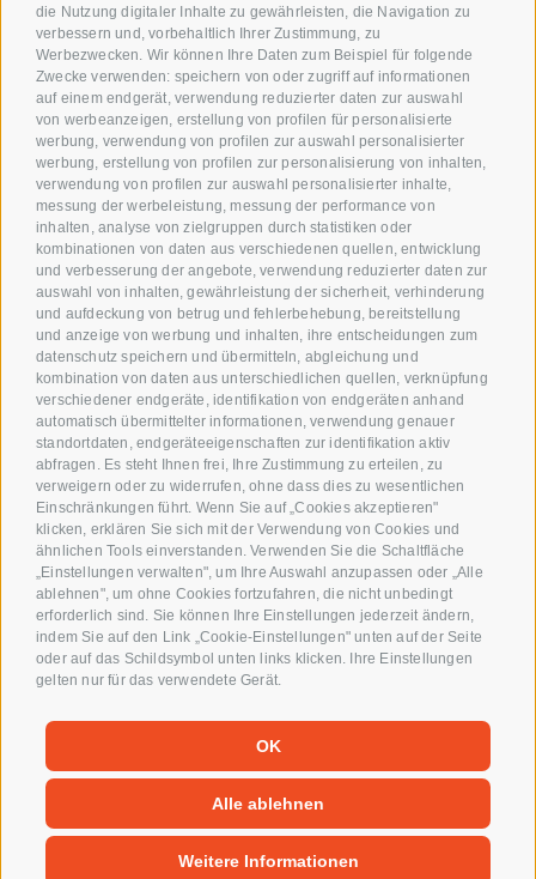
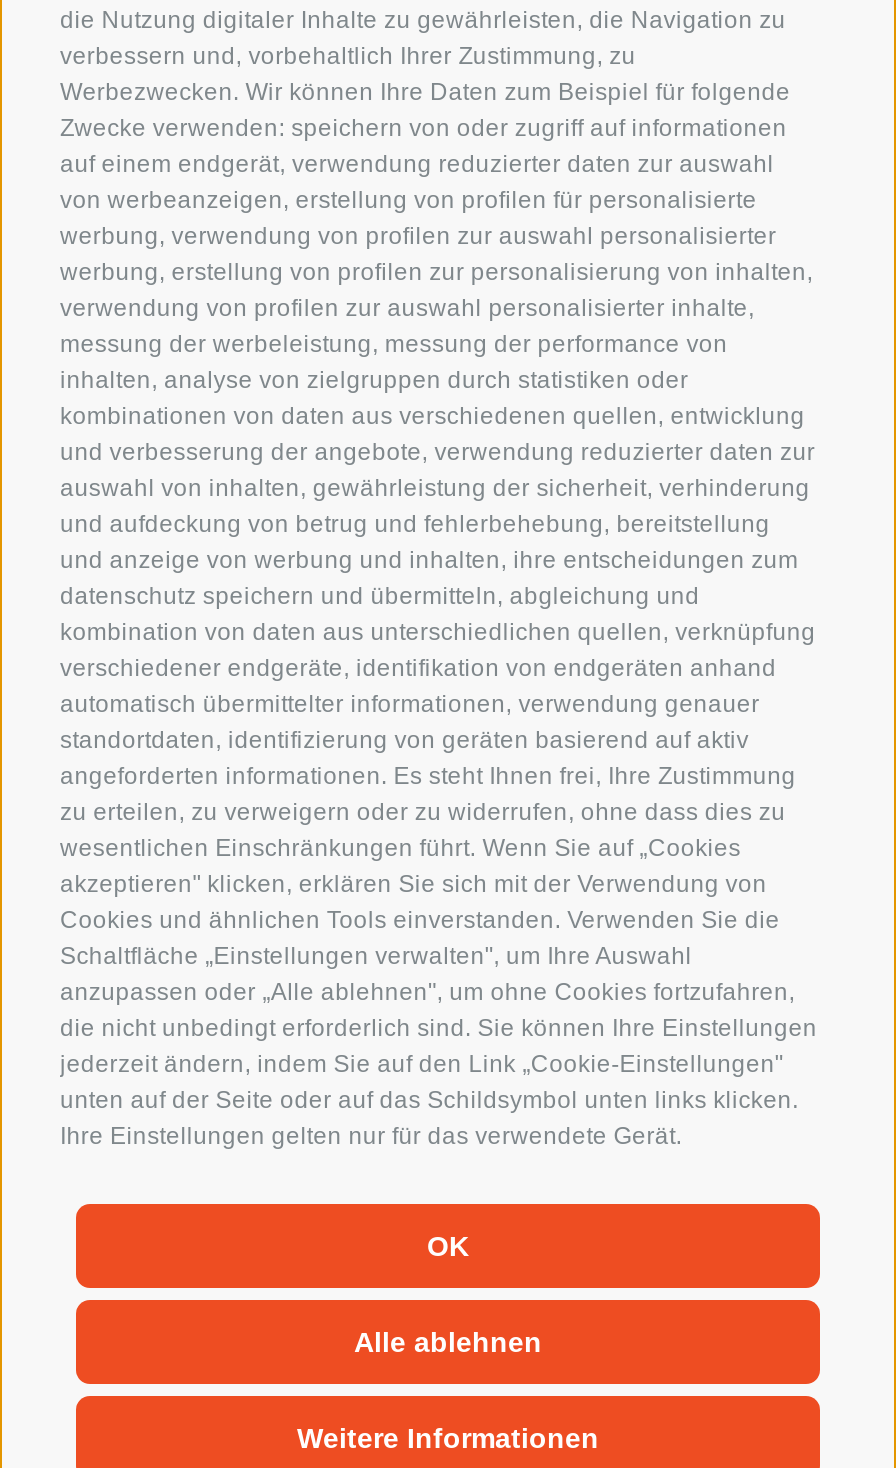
[36,434,483,688] standortdaten, endgeräteeigenschaften zur identifikation aktiv | abfragen. Es steht Ihnen frei, Ihre Zustimmung zu erteilen, zu | verweigern oder zu widerrufen, ohne dass dies zu wesentlichen | Einschränkungen führt. Wenn Sie auf „Cookies akzeptieren" | klicken, erklären Sie sich mit der Verwendung von Cookies und | ähnlichen Tools einverstanden. Verwenden Sie die Schaltfläche | „Einstellungen verwalten", um Ihre Auswahl anzupassen oder „Alle | ablehnen", um ohne Cookies fortzufahren, die nicht unbedingt | erforderlich sind. Sie können Ihre Einstellungen jederzeit ändern, | indem Sie auf den Link „Cookie-Einstellungen" unten auf der Seite | oder auf das Schildsymbol unten links klicken. Ihre Einstellungen | gelten nur für das verwendete Gerät. -> [60,725,817,1149] standortdaten, identifizierung von geräten basierend auf aktiv | angeforderten informationen. Es steht Ihnen frei, Ihre Zustimmung | zu erteilen, zu verweigern oder zu widerrufen, ohne dass dies zu | wesentlichen Einschränkungen führt. Wenn Sie auf „Cookies | akzeptieren" klicken, erklären Sie sich mit der Verwendung von | Cookies und ähnlichen Tools einverstanden. Verwenden Sie die | Schaltfläche „Einstellungen verwalten", um Ihre Auswahl | anzupassen oder „Alle ablehnen", um ohne Cookies fortzufahren, | die nicht unbedingt erforderlich sind. Sie können Ihre Einstellungen | jederzeit ändern, indem Sie auf den Link „Cookie-Einstellungen" | unten auf der Seite oder auf das Schildsymbol unten links klicken. | Ihre Einstellungen gelten nur für das verwendete Gerät.

